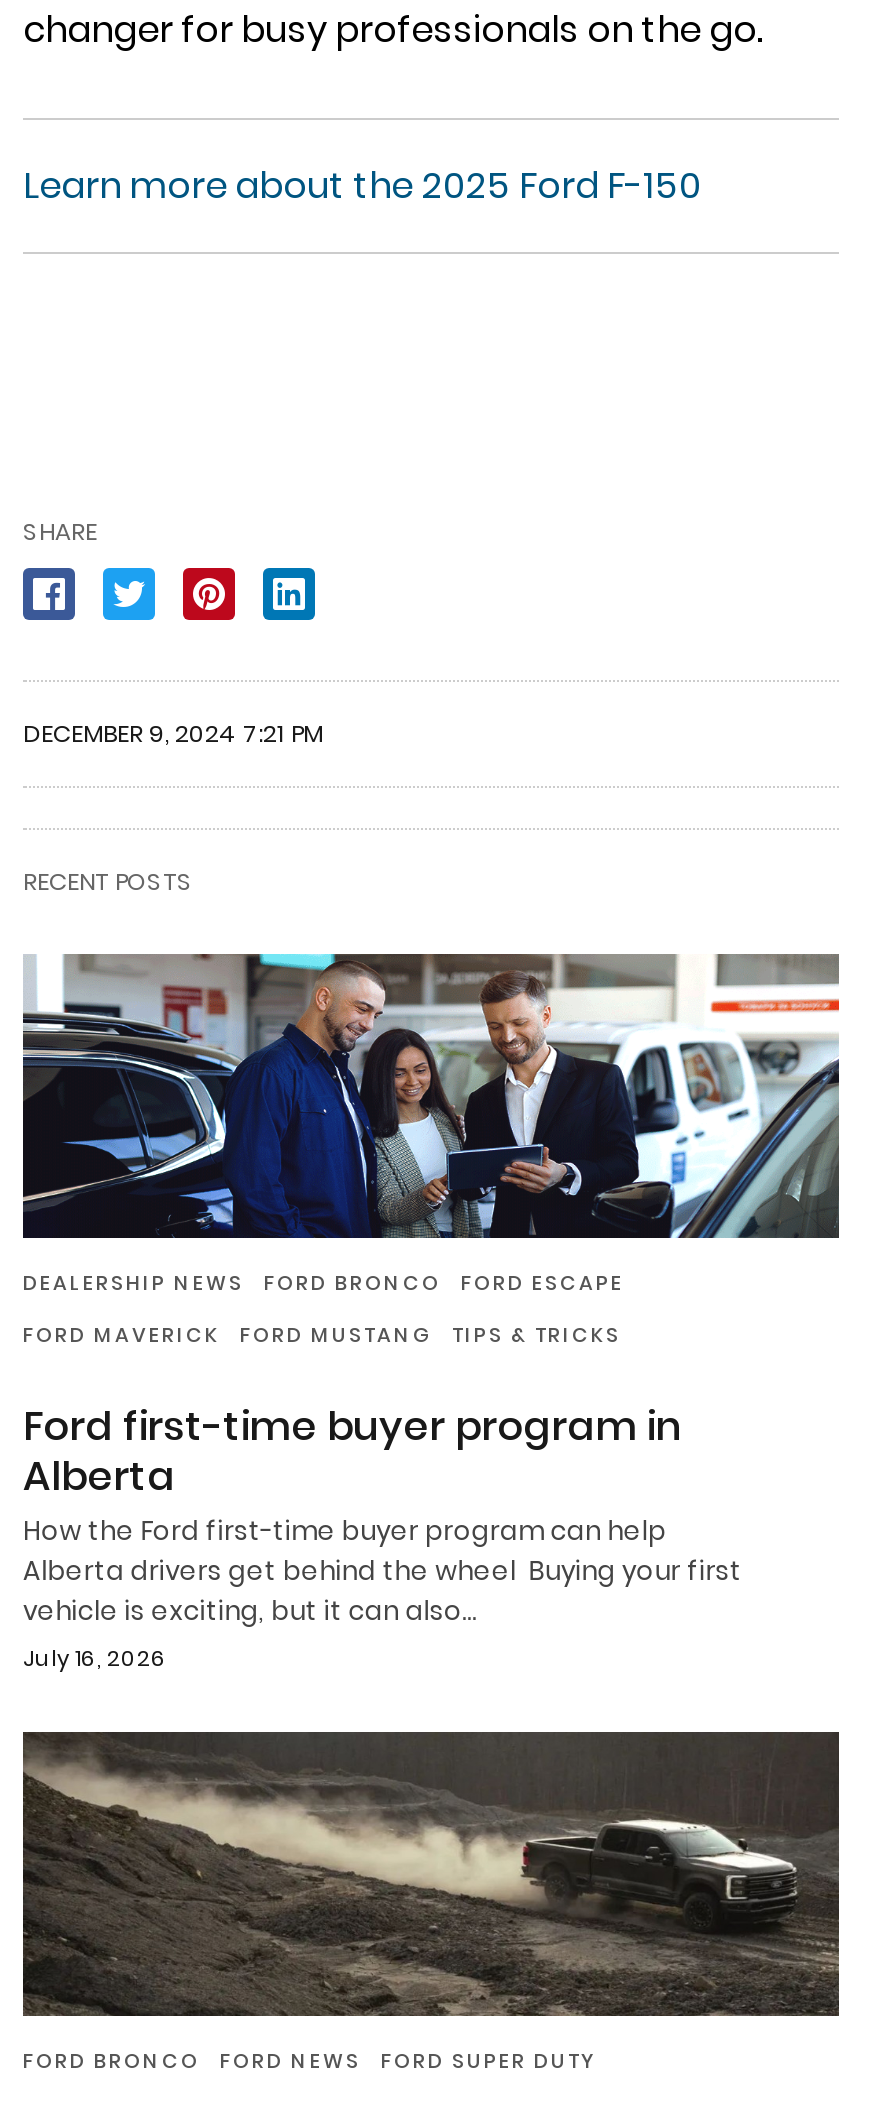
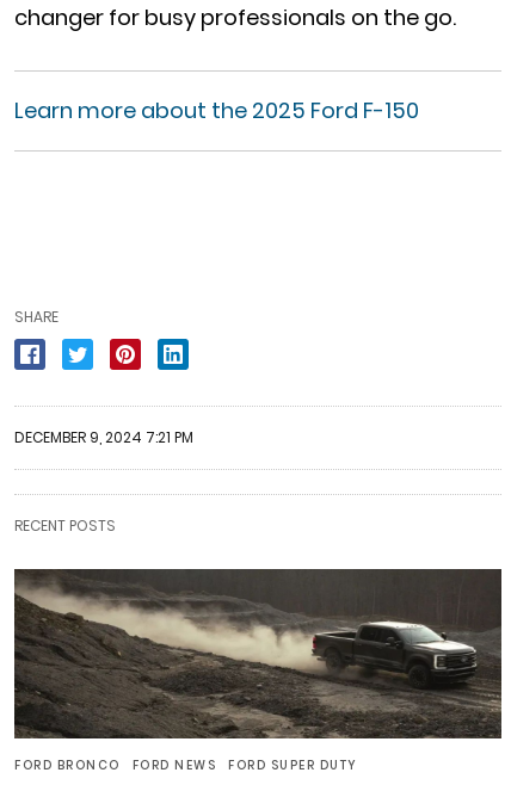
[23,952,841,1674] [image] | DEALERSHIP NEWS | FORD BRONCO | FORD ESCAPE | FORD MAVERICK | FORD MUSTANG | TIPS & TRICKS | Ford first-time buyer program in | Alberta | How the Ford first-time buyer program can help | Alberta drivers get behind the wheel Buying your first | vehicle is exciting, but it can also… | July 16, 2026 -> none

